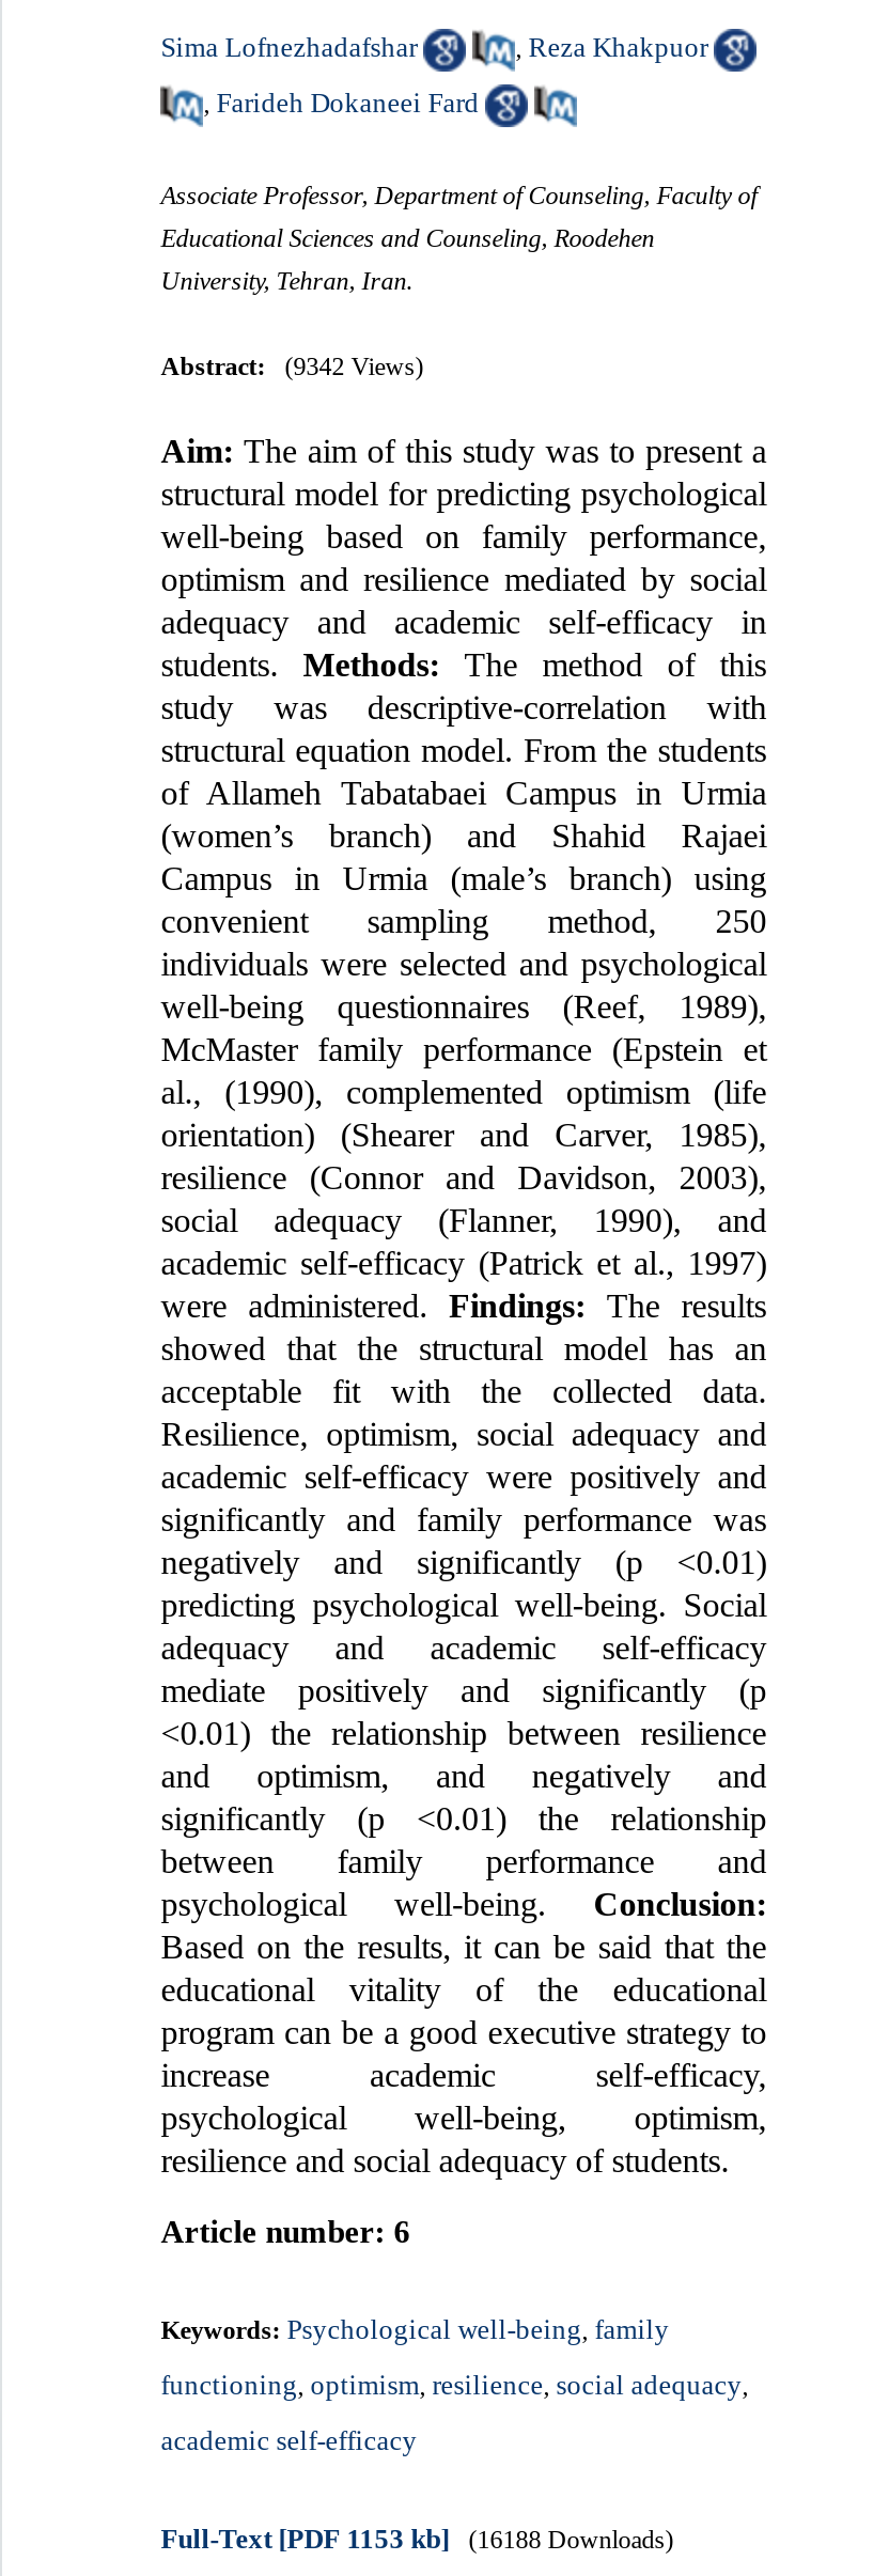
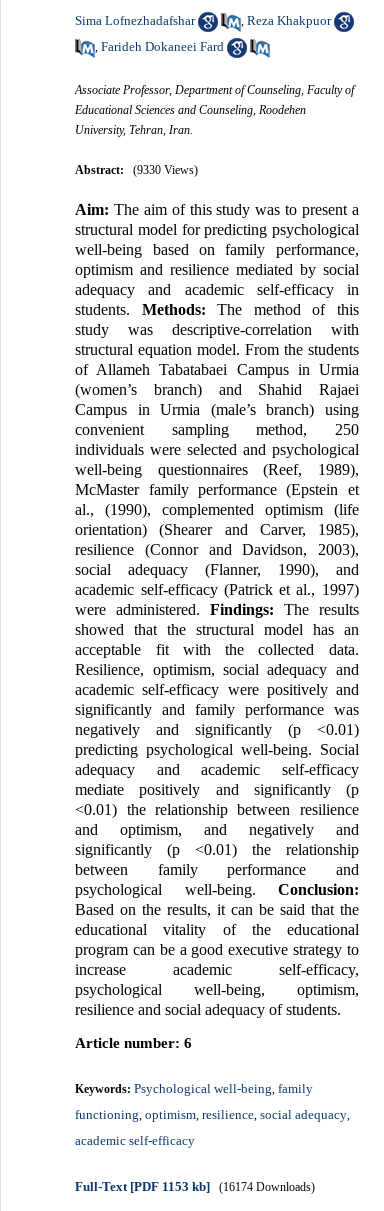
[161,351,424,381] Abstract: (9342 Views) -> [75,163,198,177] Abstract: (9330 Views)
[161,2522,674,2554] Full-Text [PDF 1153 kb] (16188 Downloads) -> [75,1179,315,1194] Full-Text [PDF 1153 kb] (16174 Downloads)

